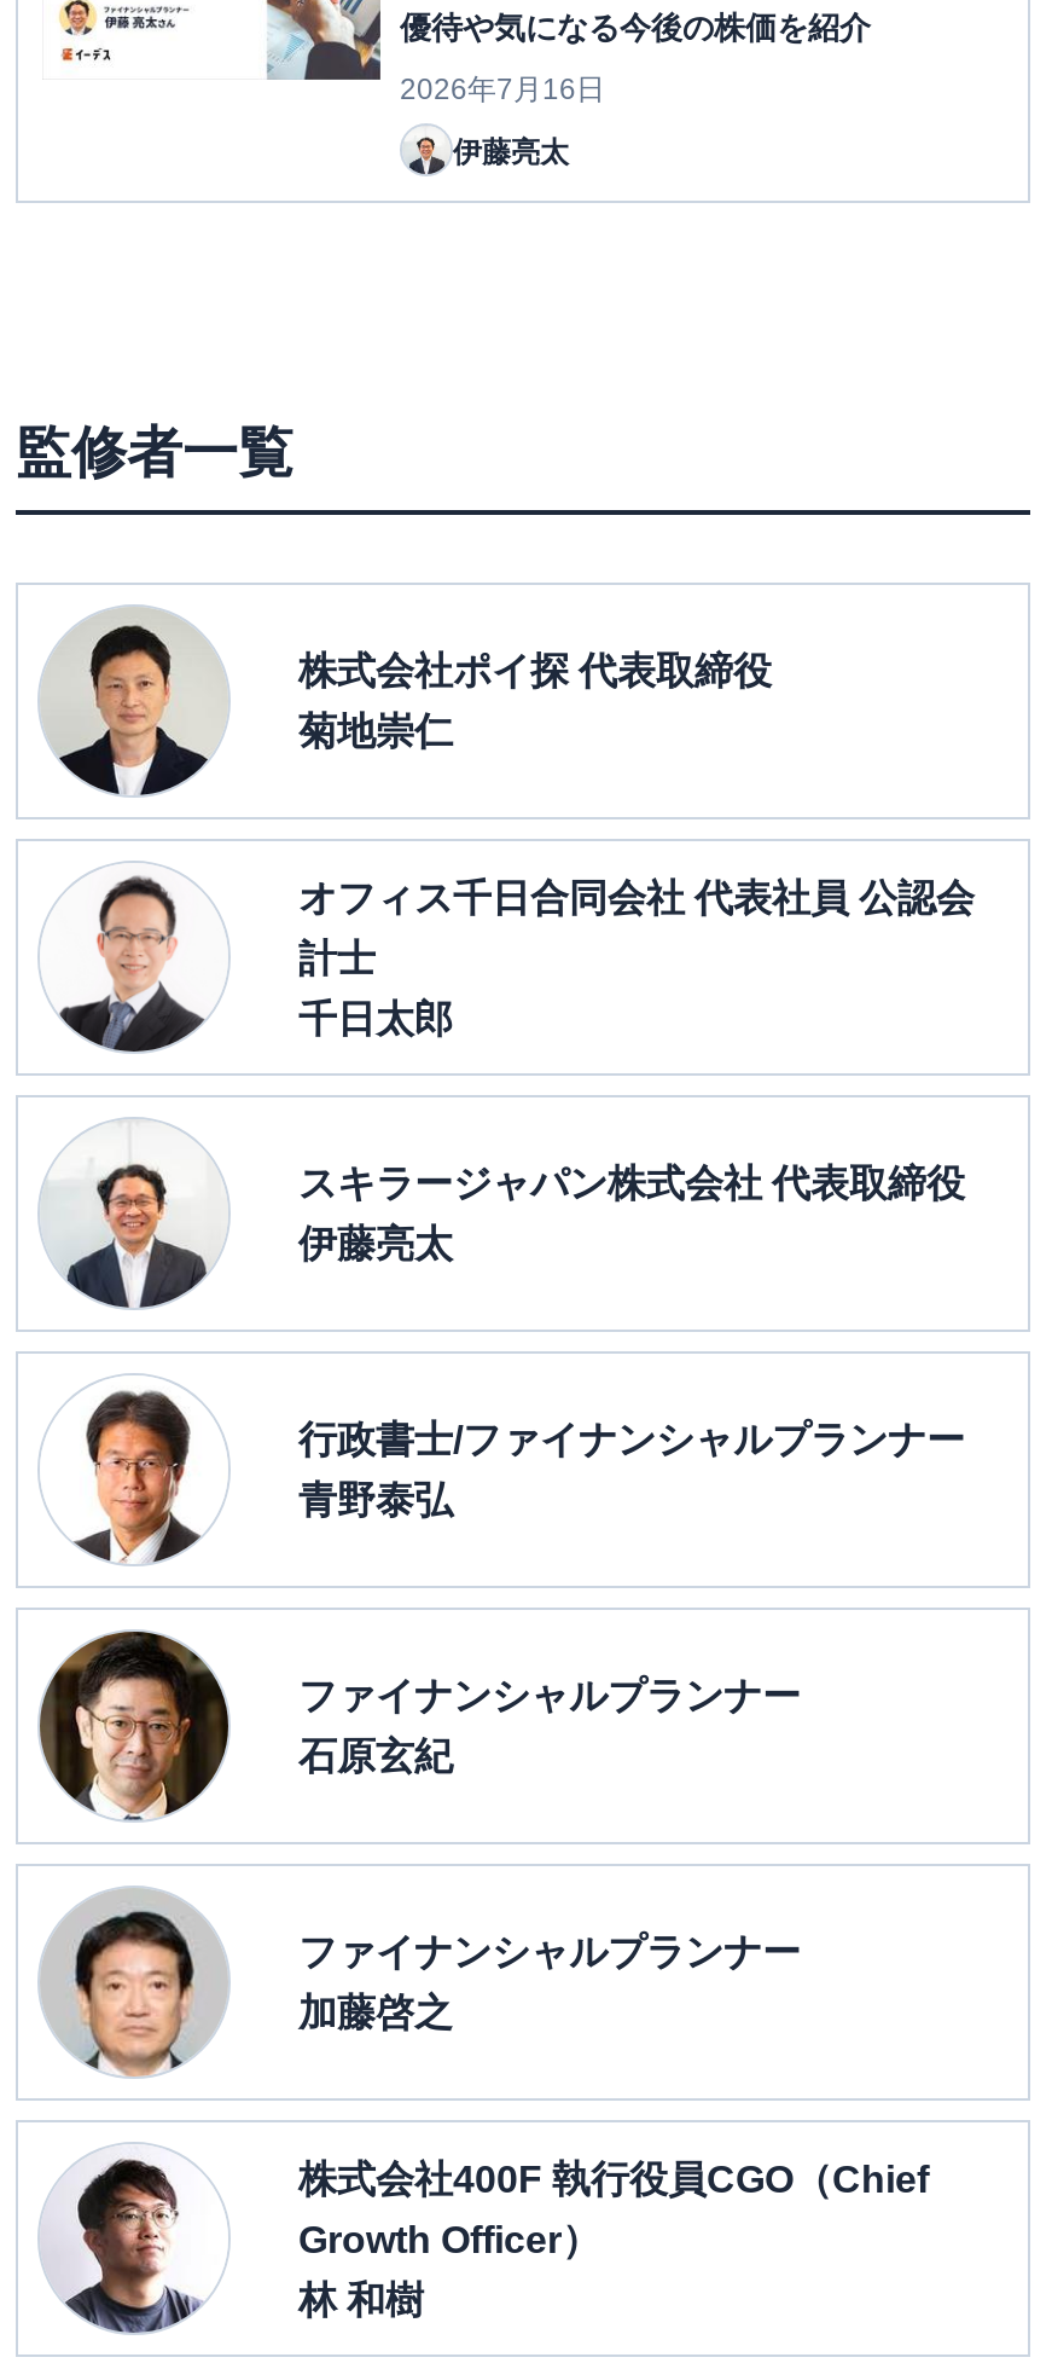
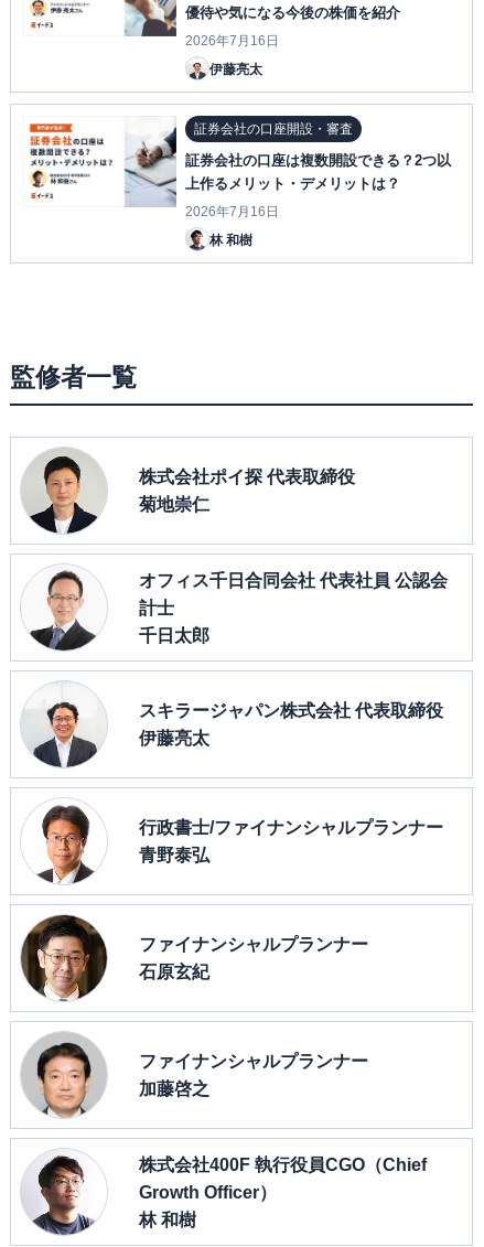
none -> [29,122,114,187] [image]
none -> [125,121,451,248] [image] | 証券会社の口座開設・審査 | 証券会社の口座は複数開設できる？2つ以 | 上作るメリット・デメリットは？ | 2026年7月16日 | 林 和樹

